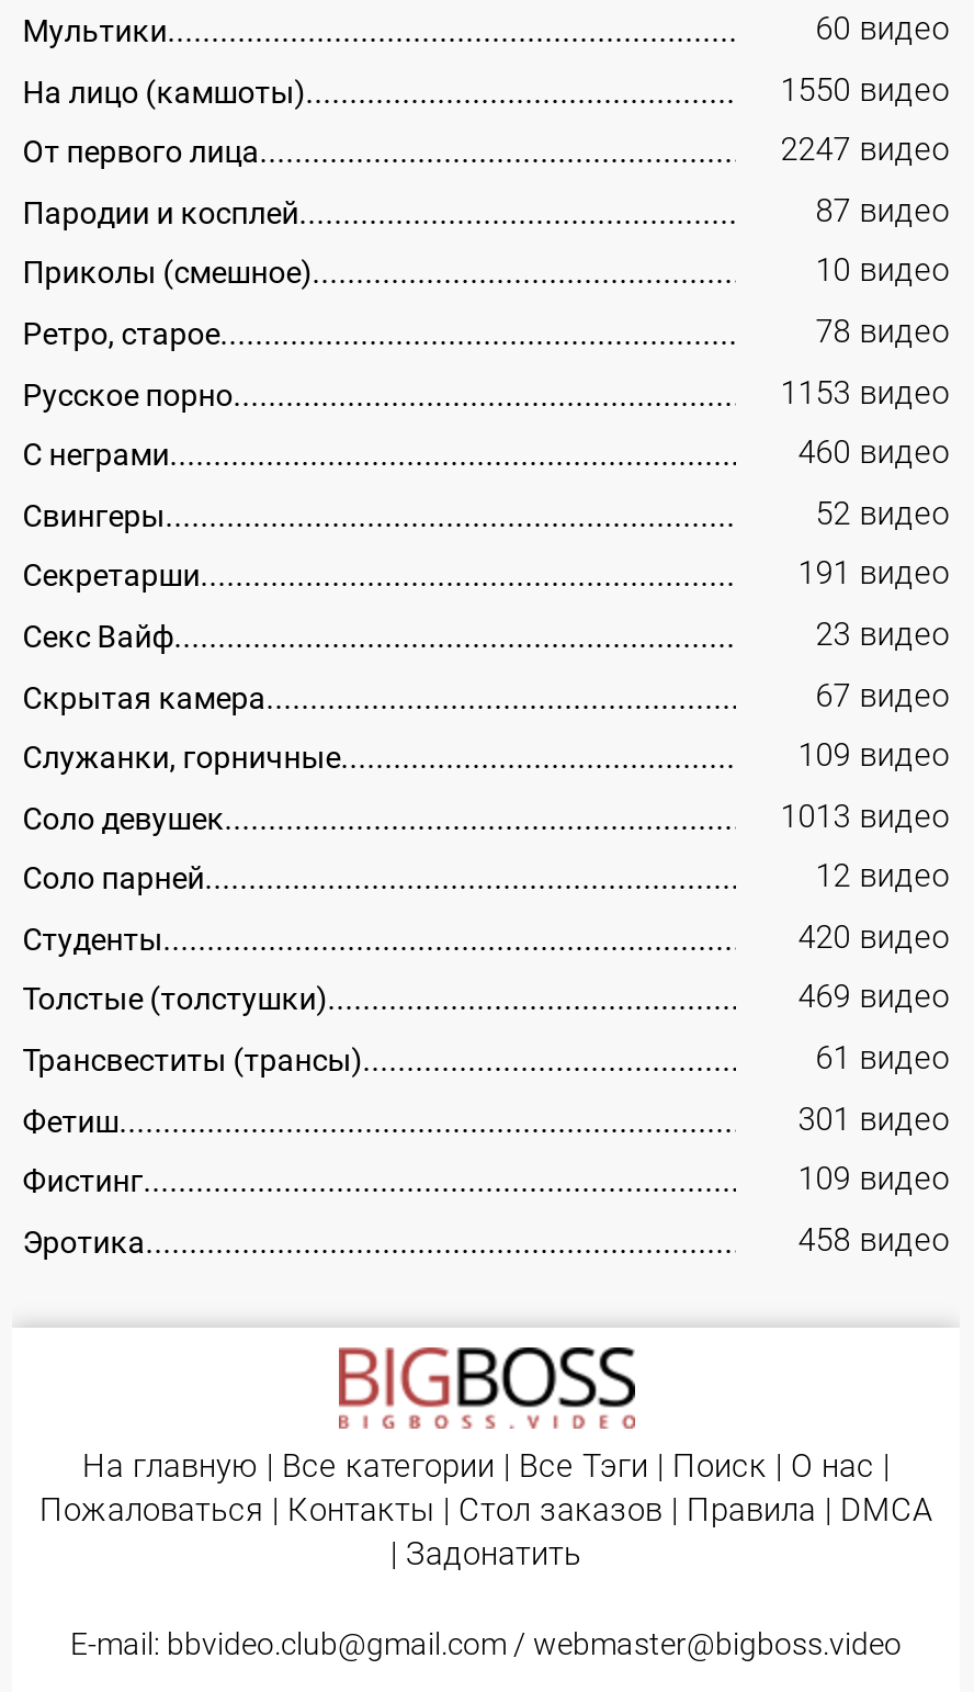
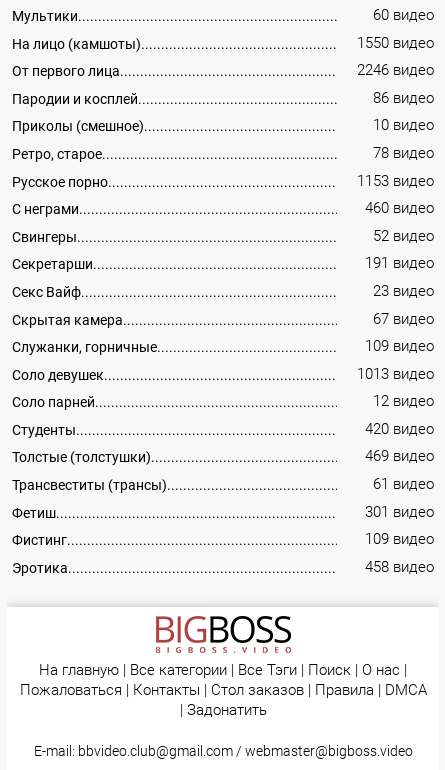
[781,132,949,169] 2247 видео -> [357,62,434,79] 2246 видео
[816,193,949,230] 87 видео -> [373,90,434,107] 86 видео

